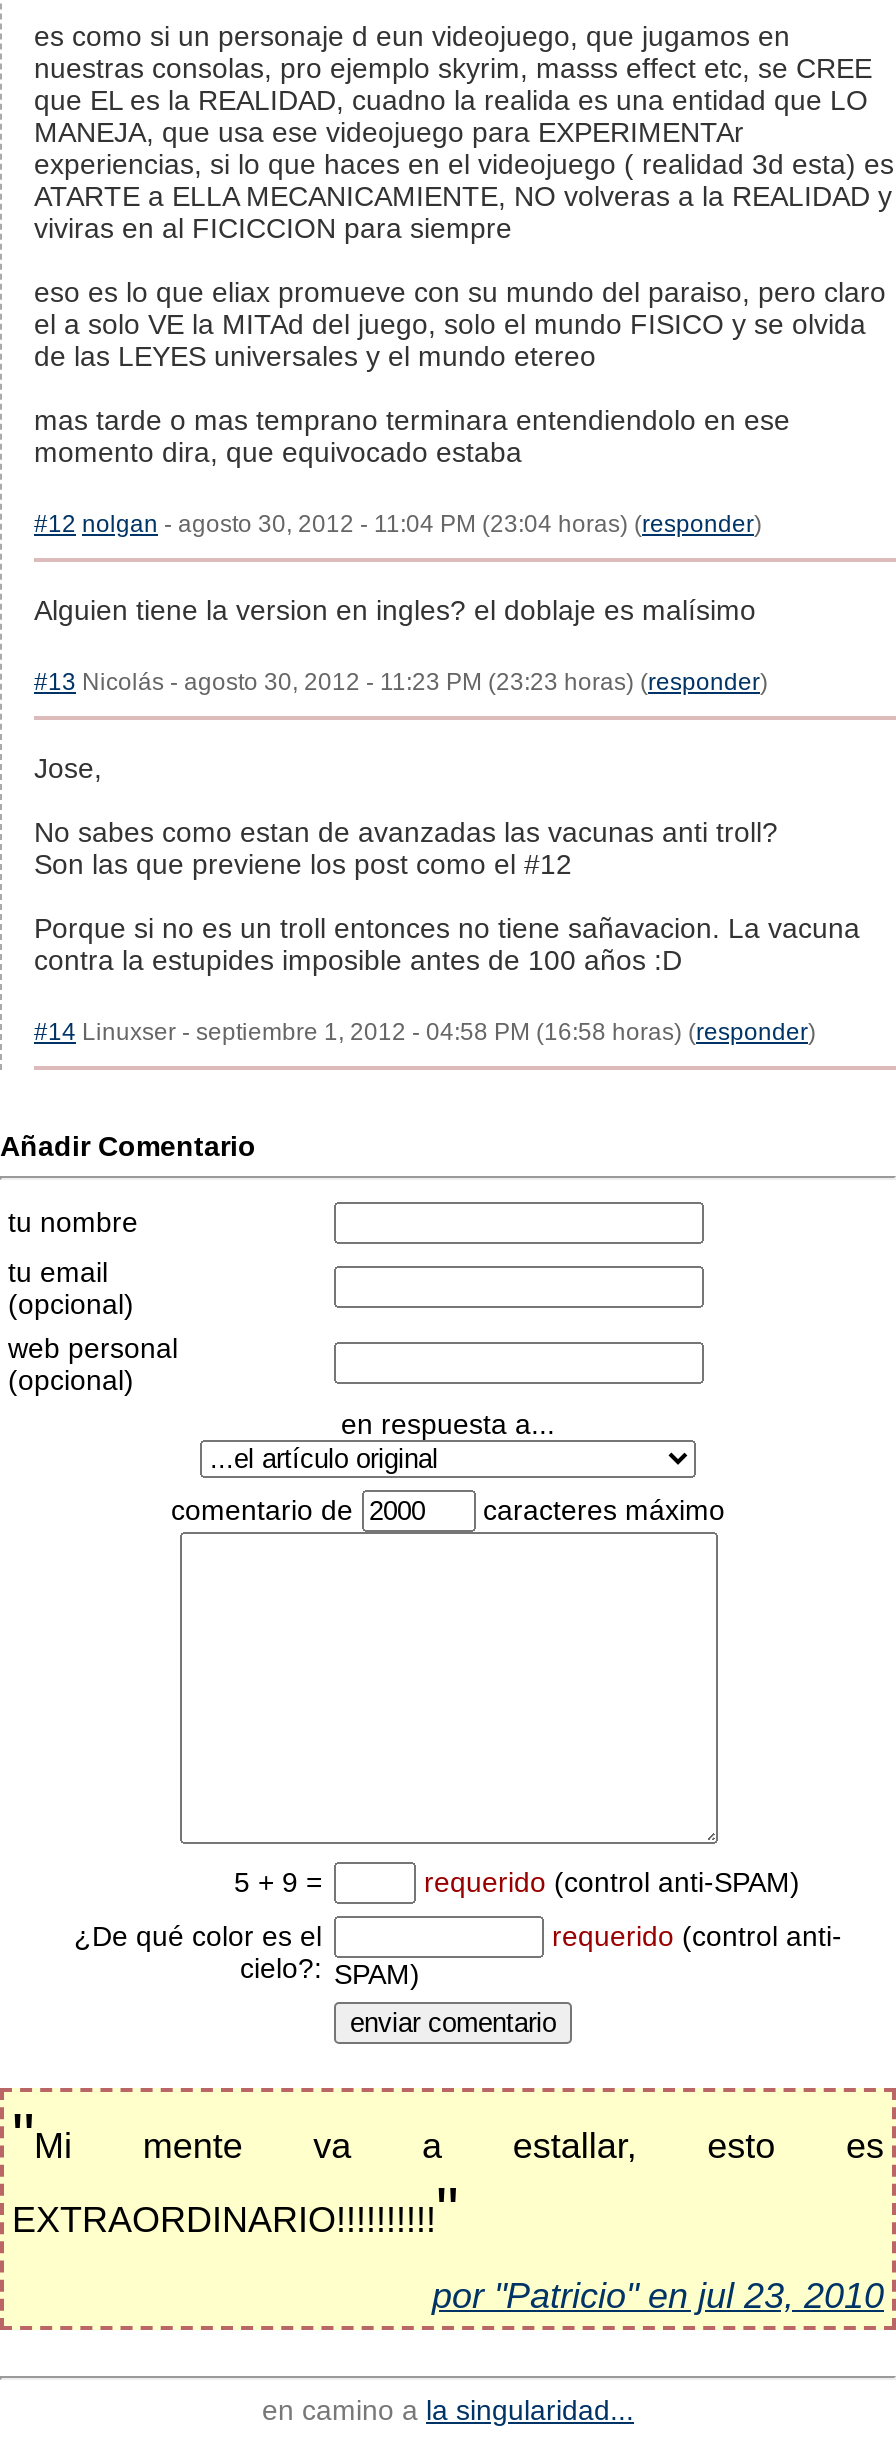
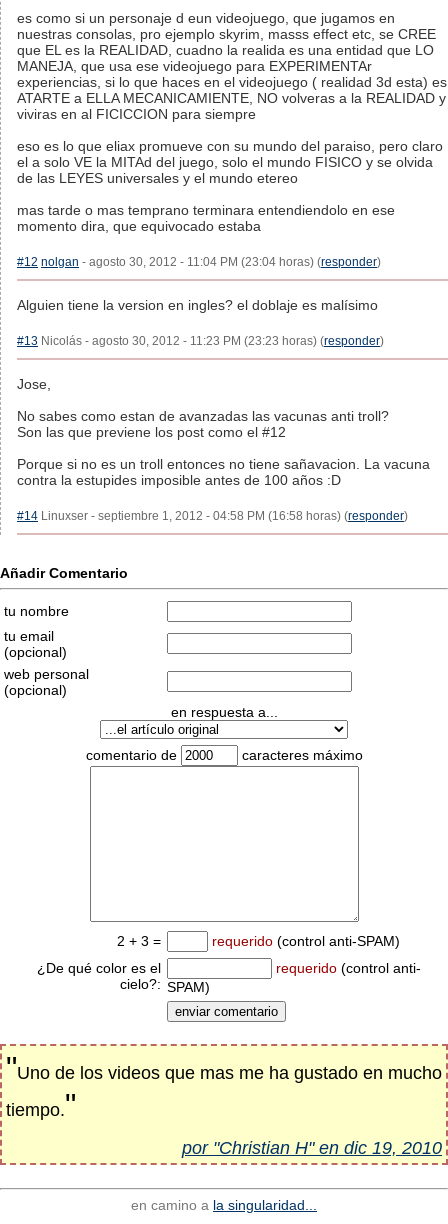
[234,1866,322,1898] 5 + 9 = -> [117,933,161,949] 2 + 3 =
[12,2100,884,2316] "Mi mente va a estallar, esto es | EXTRAORDINARIO!!!!!!!!!!" | por "Patricio" en jul 23, 2010 -> [6,1050,442,1158] "Uno de los videos que mas me ha gustado en mucho | tiempo." | por "Christian H" en dic 19, 2010

